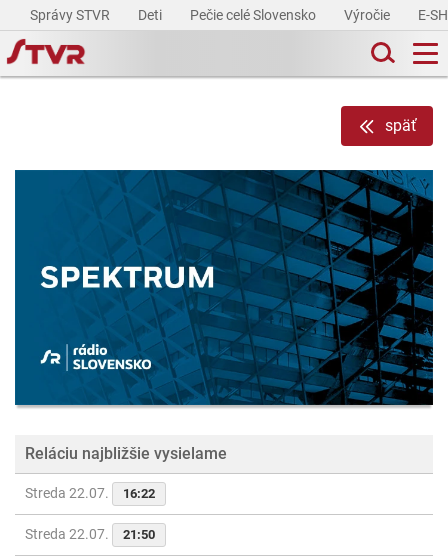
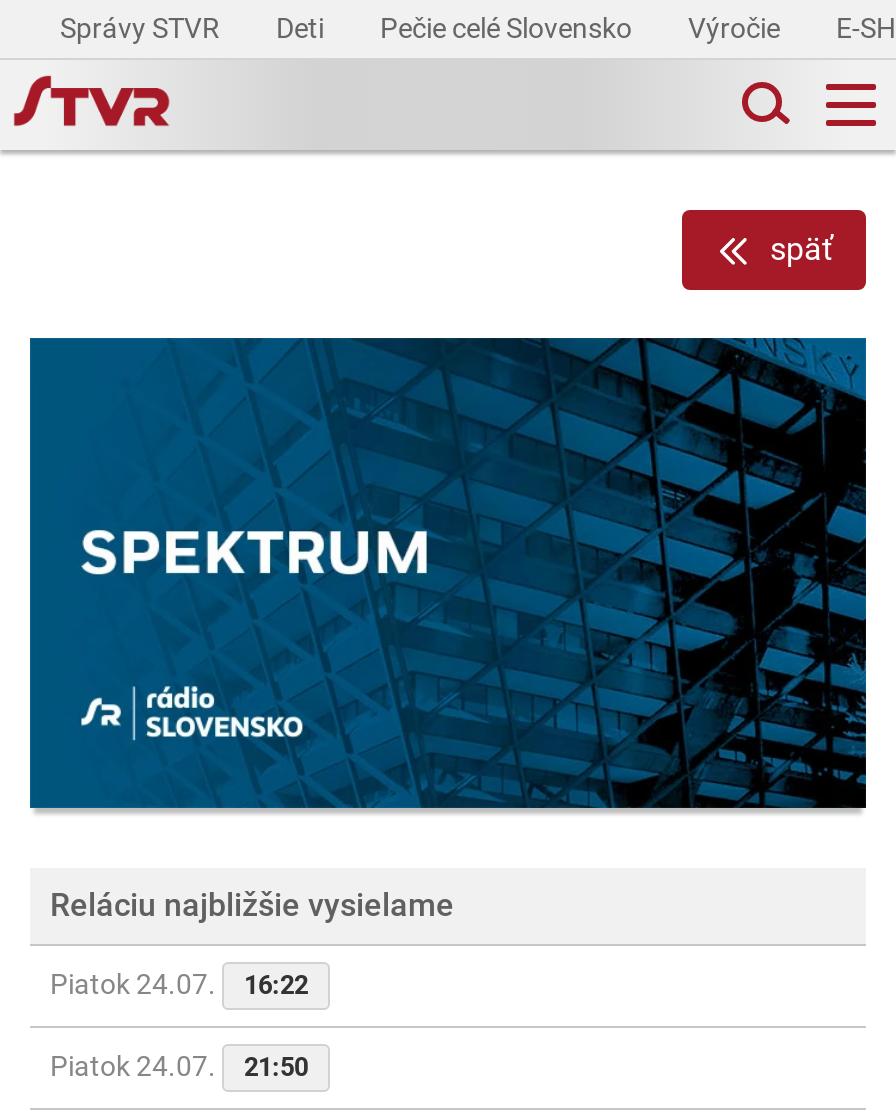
[25,485,155,501] Streda 22.07. 16:22 -> [50,969,308,1001] Piatok 24.07. 16:22
[25,526,155,542] Streda 22.07. 21:50 -> [50,1051,308,1083] Piatok 24.07. 21:50

